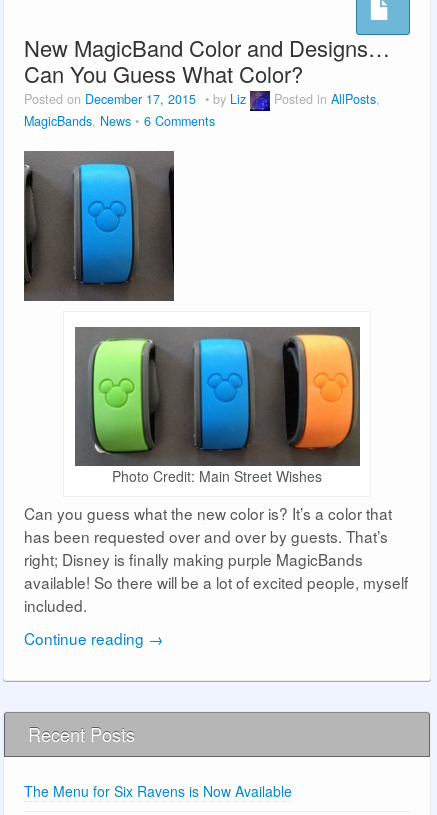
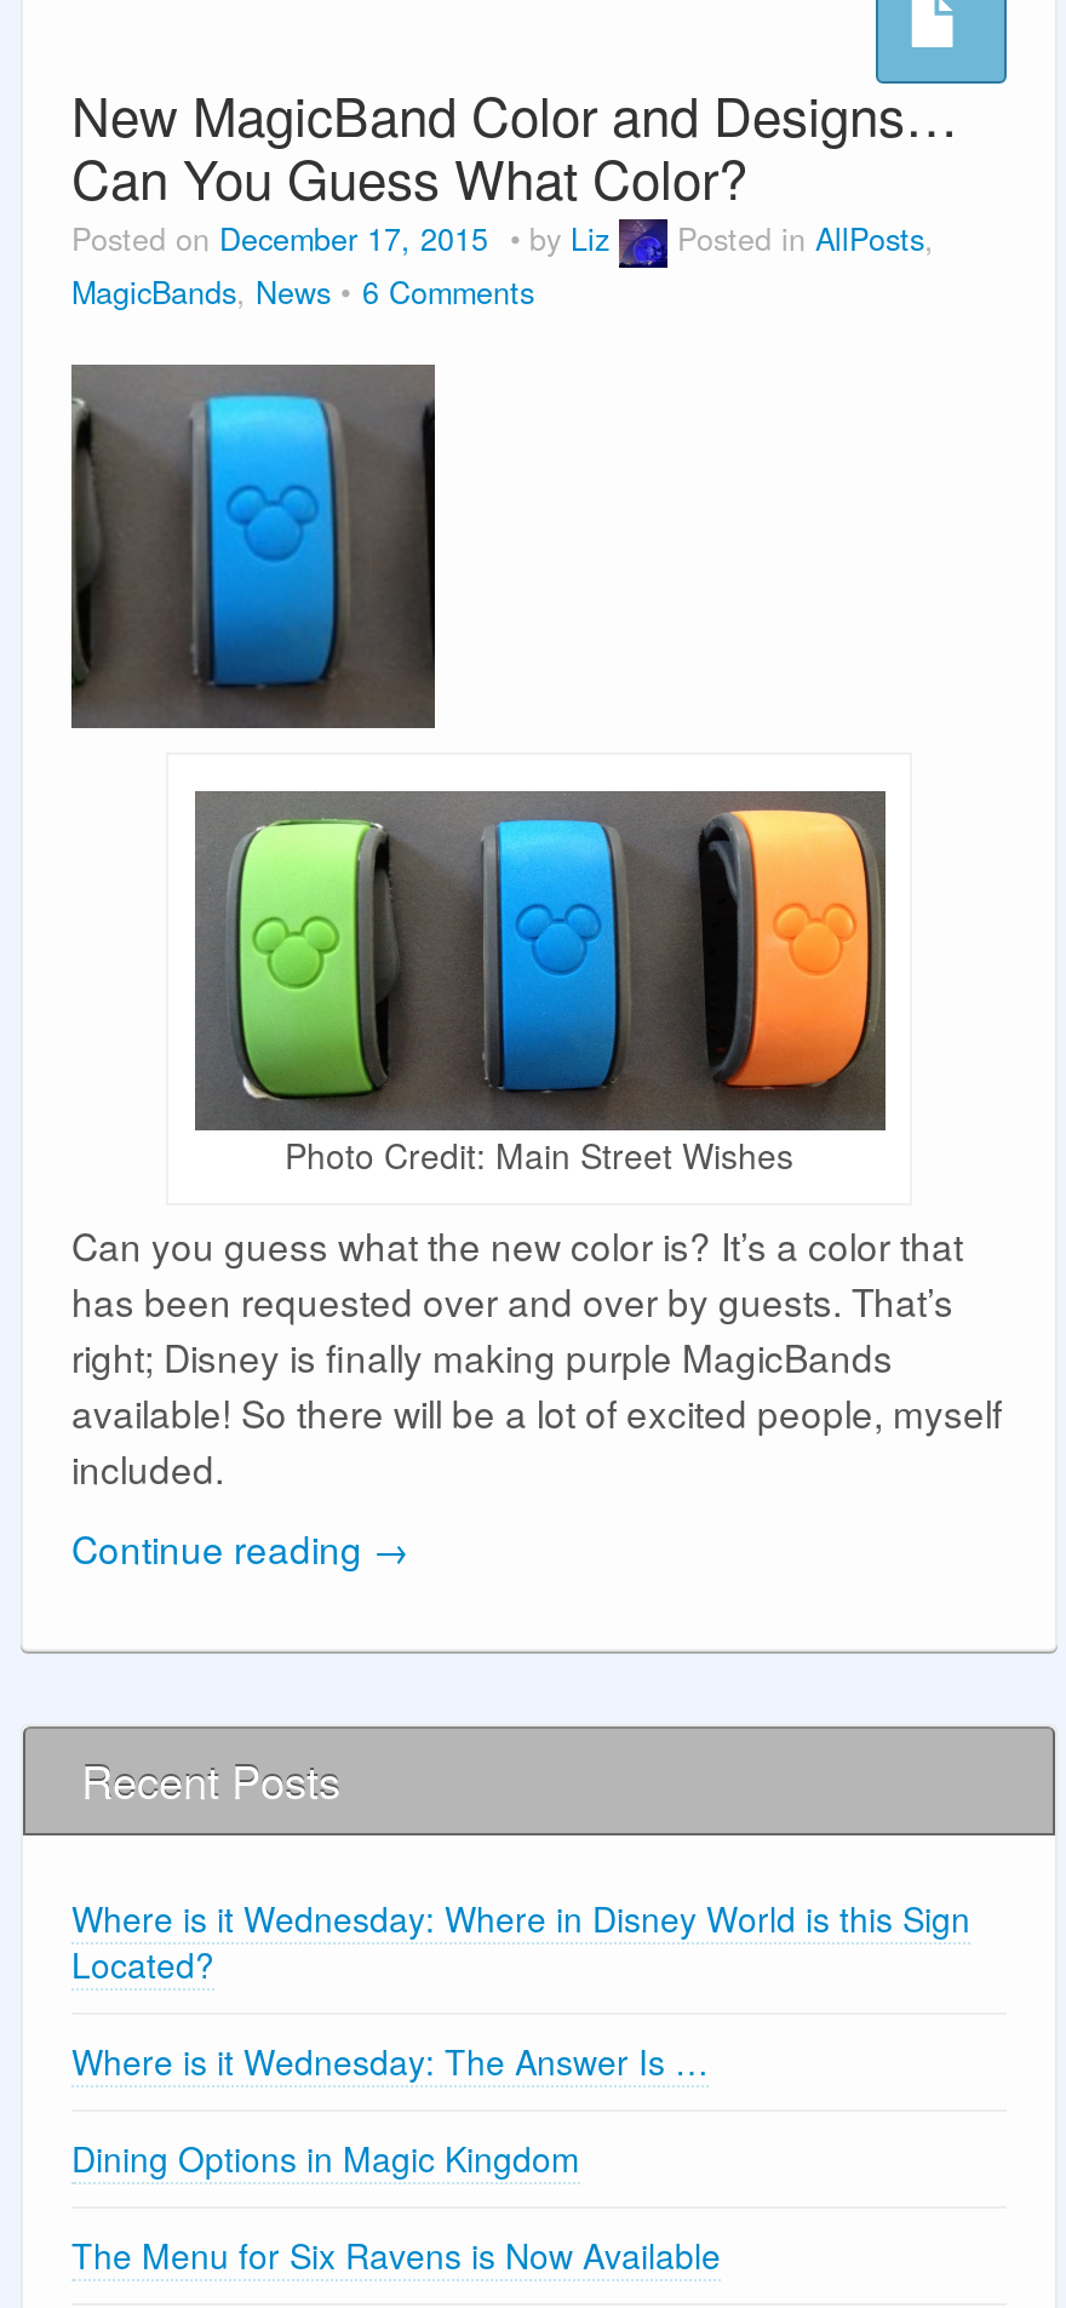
none -> [71,1894,970,2182] Where is it Wednesday: Where in Disney World is this Sign | Located? | Where is it Wednesday: The Answer Is … | Dining Options in Magic Kingdom

